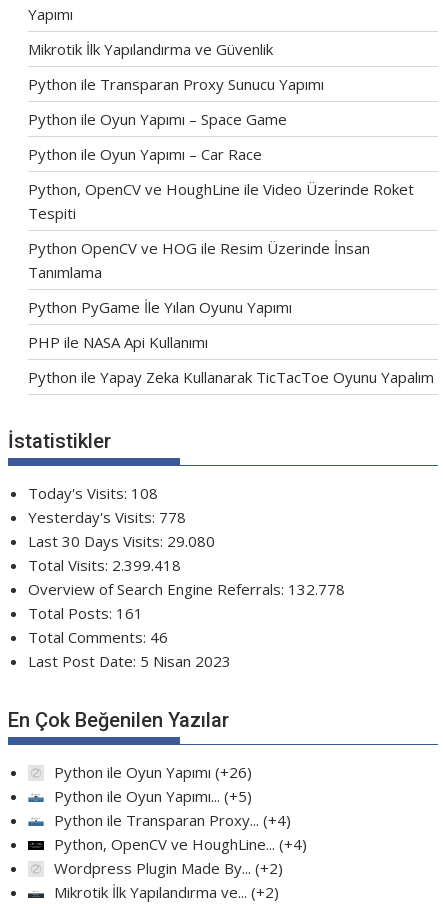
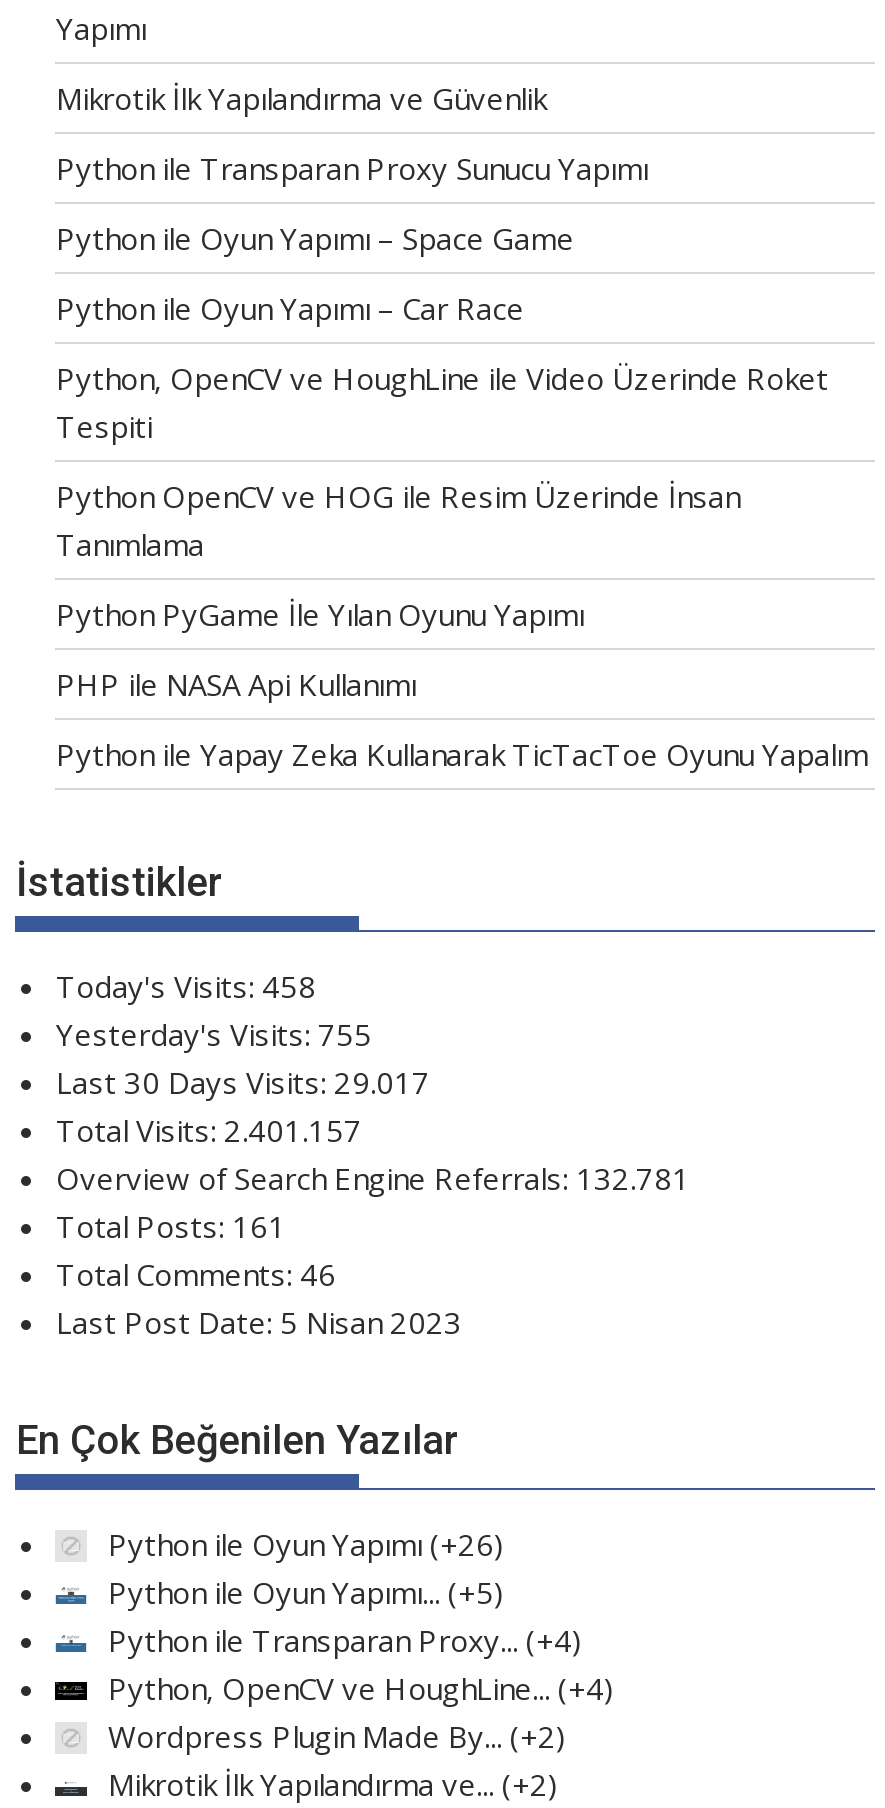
[28,483,158,503] Today's Visits: 108 -> [56,966,316,1006] Today's Visits: 458
[28,507,186,527] Yesterday's Visits: 778 -> [56,1014,372,1054] Yesterday's Visits: 755
[28,531,215,551] Last 30 Days Visits: 29.080 -> [56,1062,430,1102] Last 30 Days Visits: 29.017
[28,555,181,575] Total Visits: 2.399.418 -> [56,1110,362,1150] Total Visits: 2.401.157
[28,579,345,599] Overview of Search Engine Referrals: 132.778 -> [56,1158,690,1198] Overview of Search Engine Referrals: 132.781

